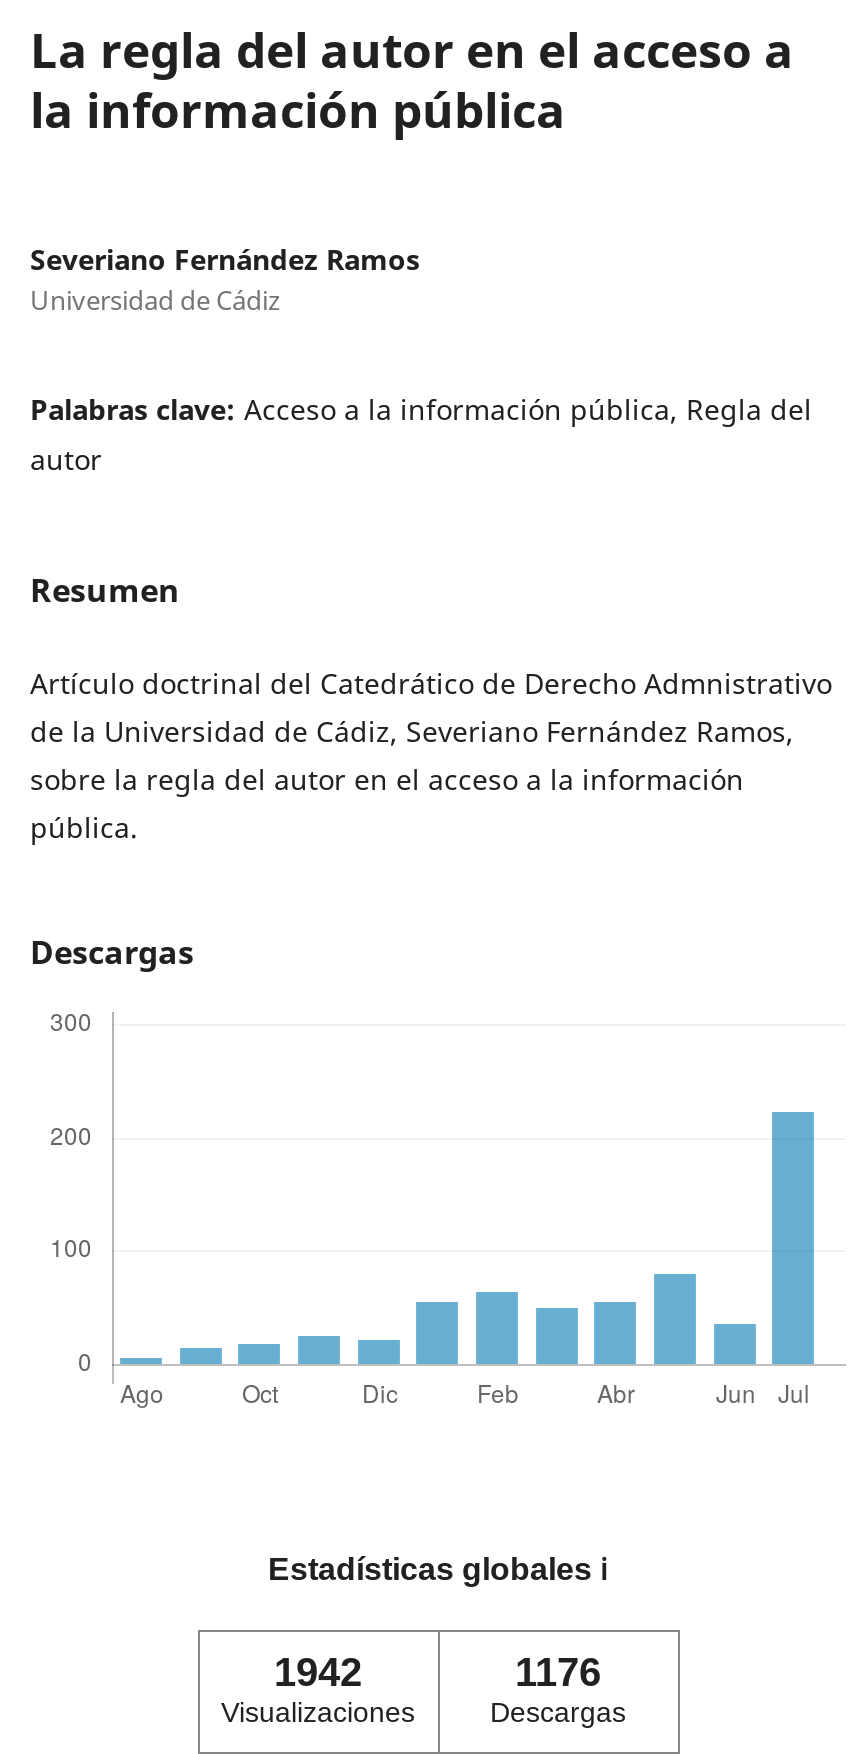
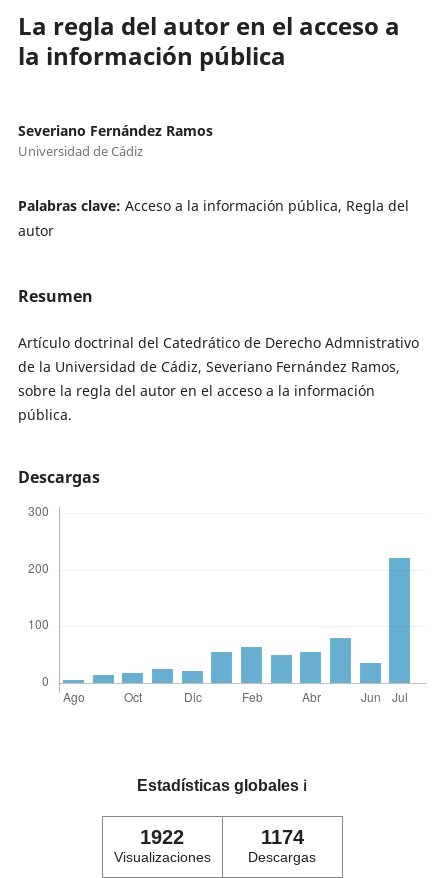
[274,1650,362,1694] 1942 -> [140,826,184,848] 1922
[515,1650,601,1694] 1176 -> [260,826,303,848] 1174

